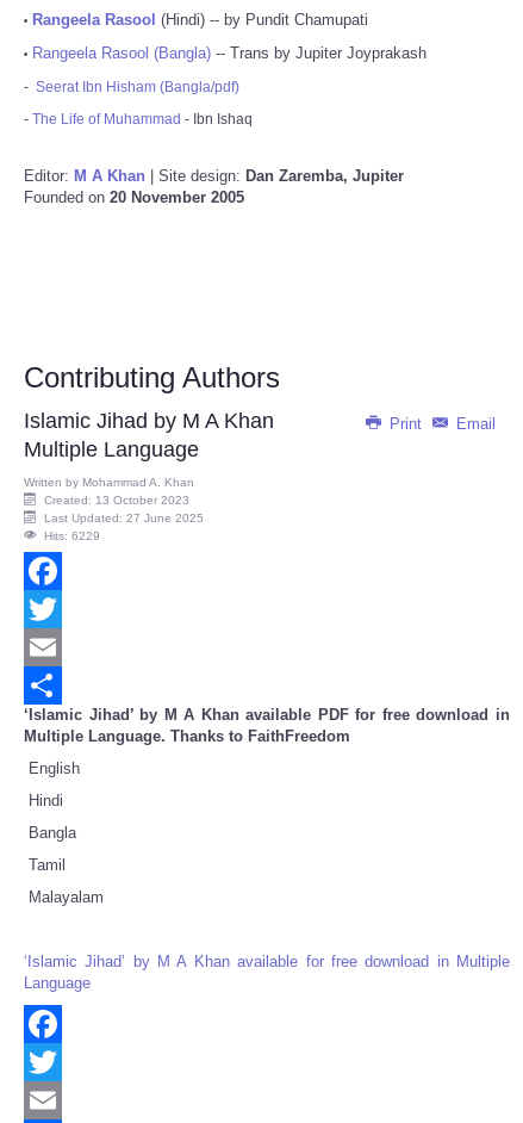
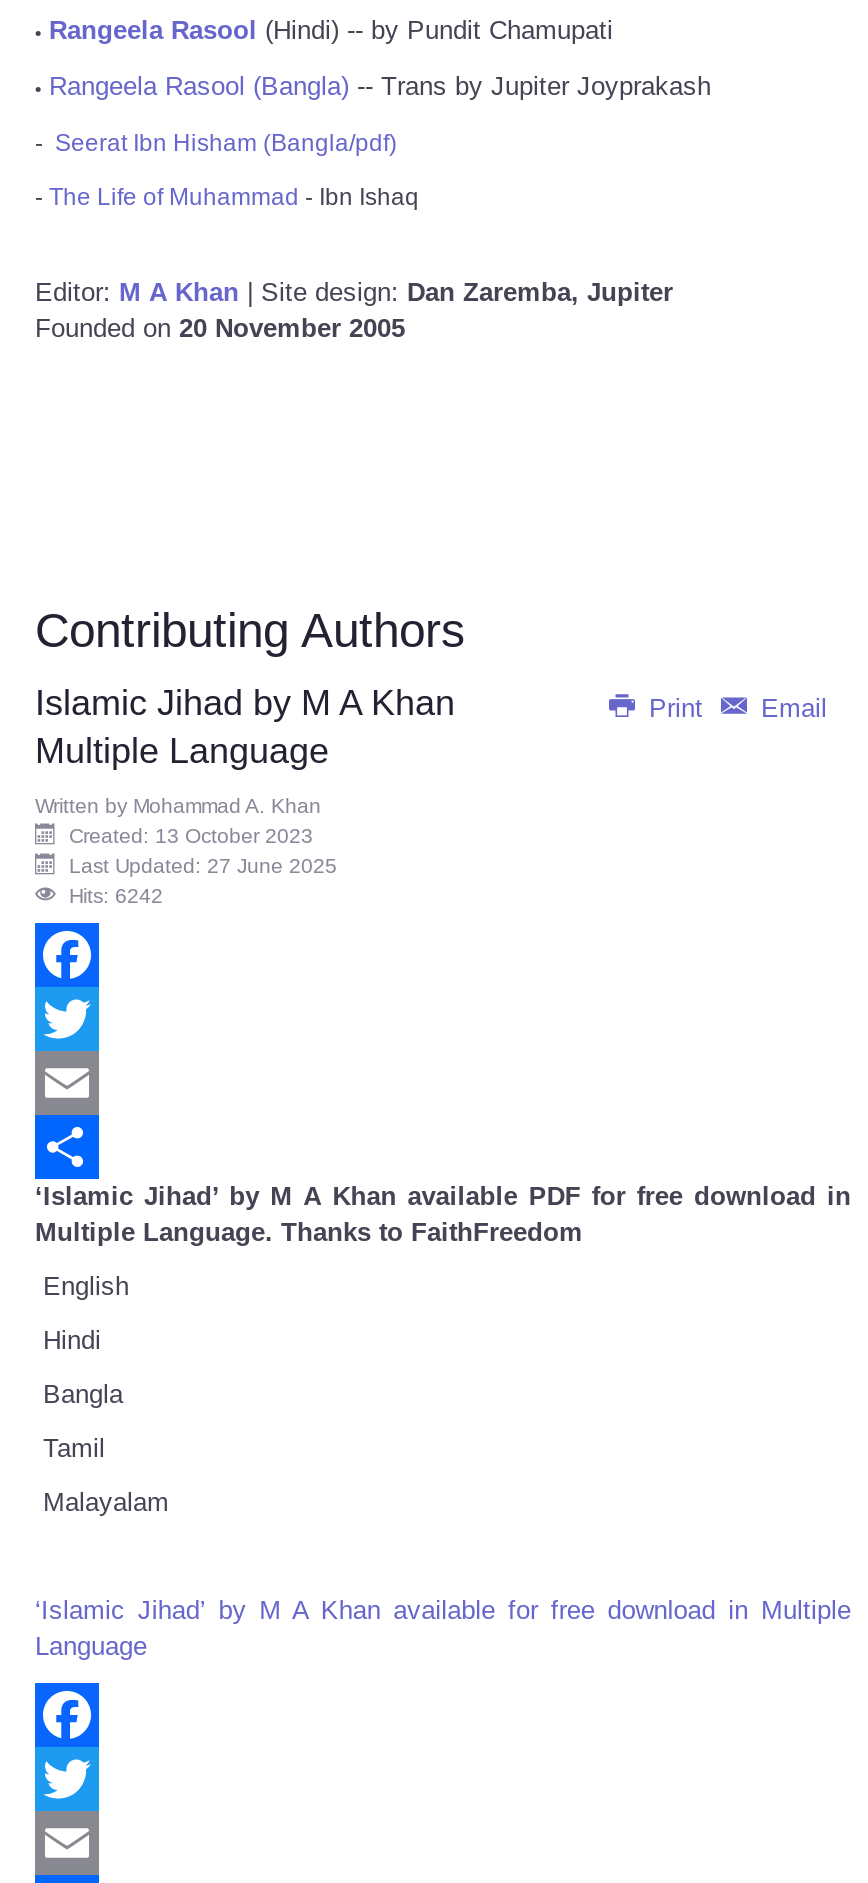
[44,530,100,543] Hits: 6229 -> [69,885,163,907] Hits: 6242

